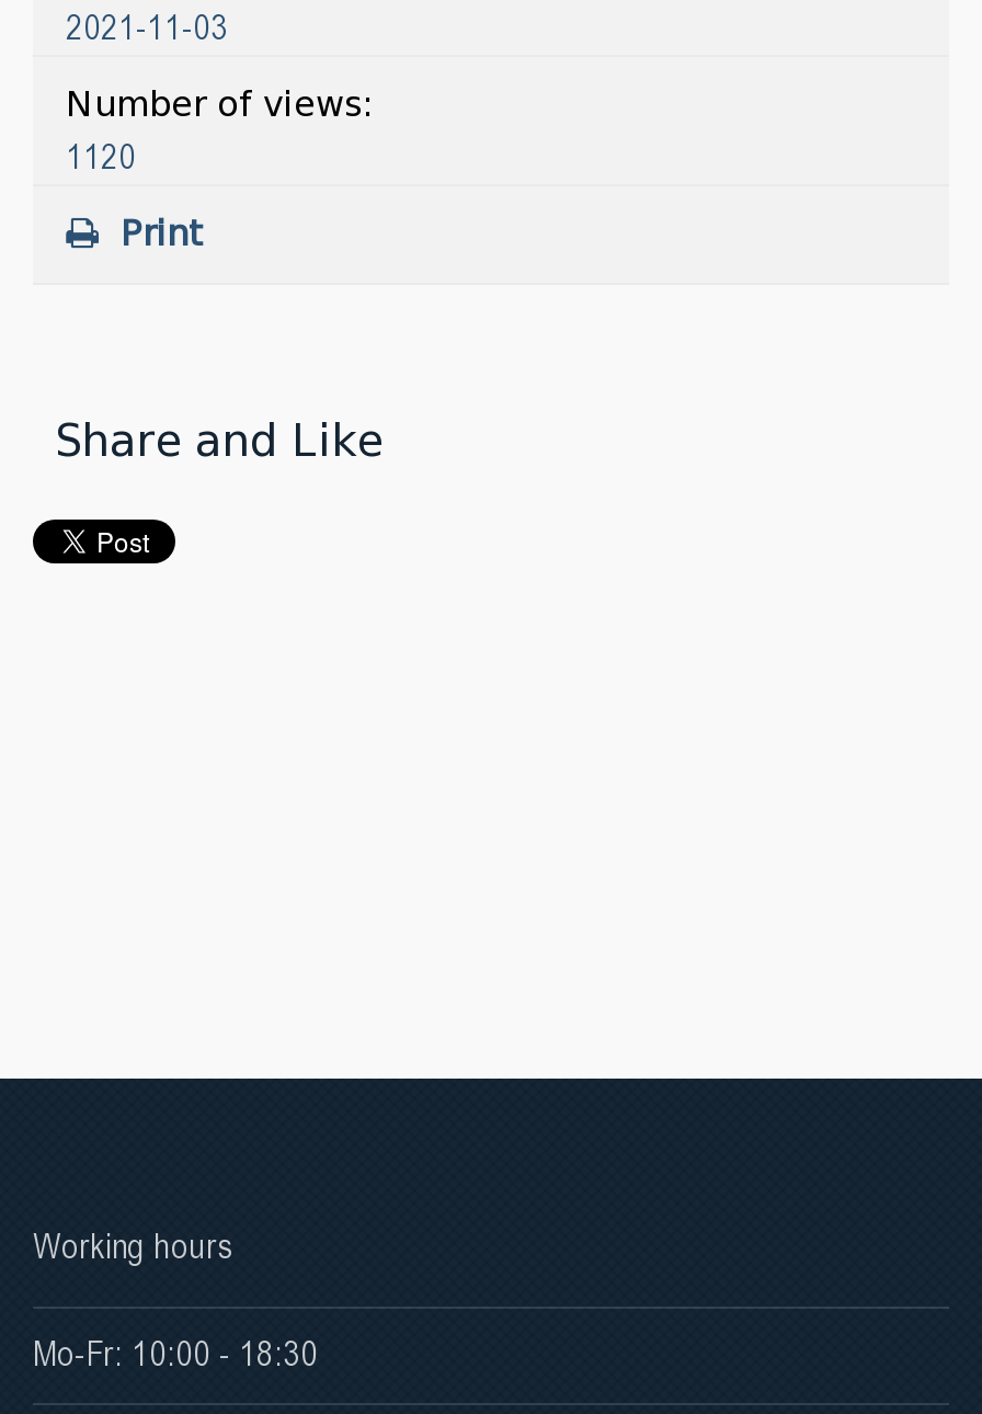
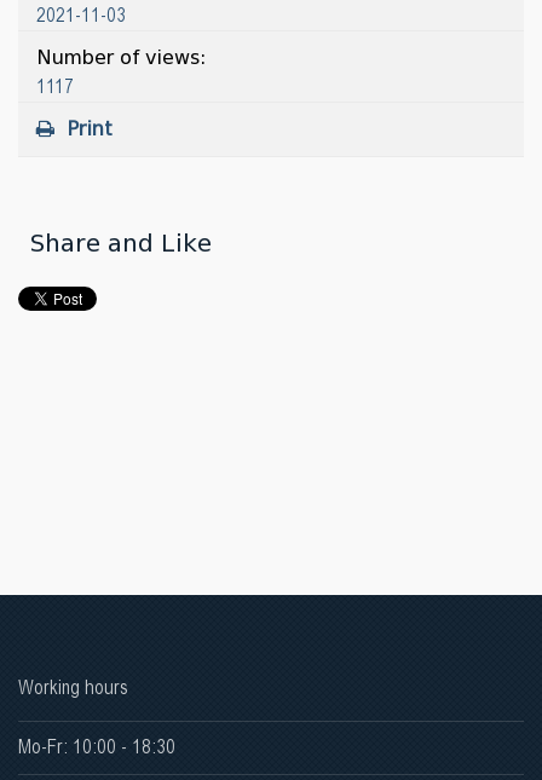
[66,136,136,178] 1120 -> [36,75,74,98] 1117

